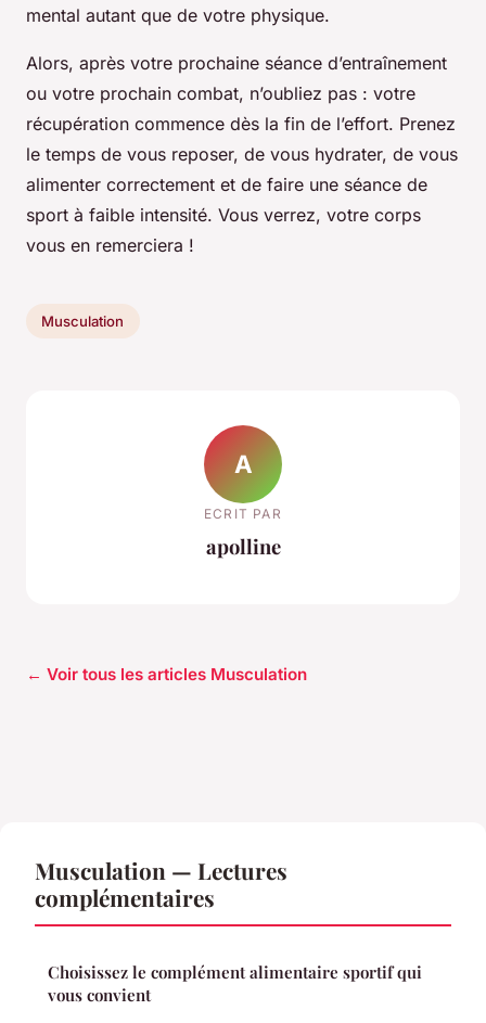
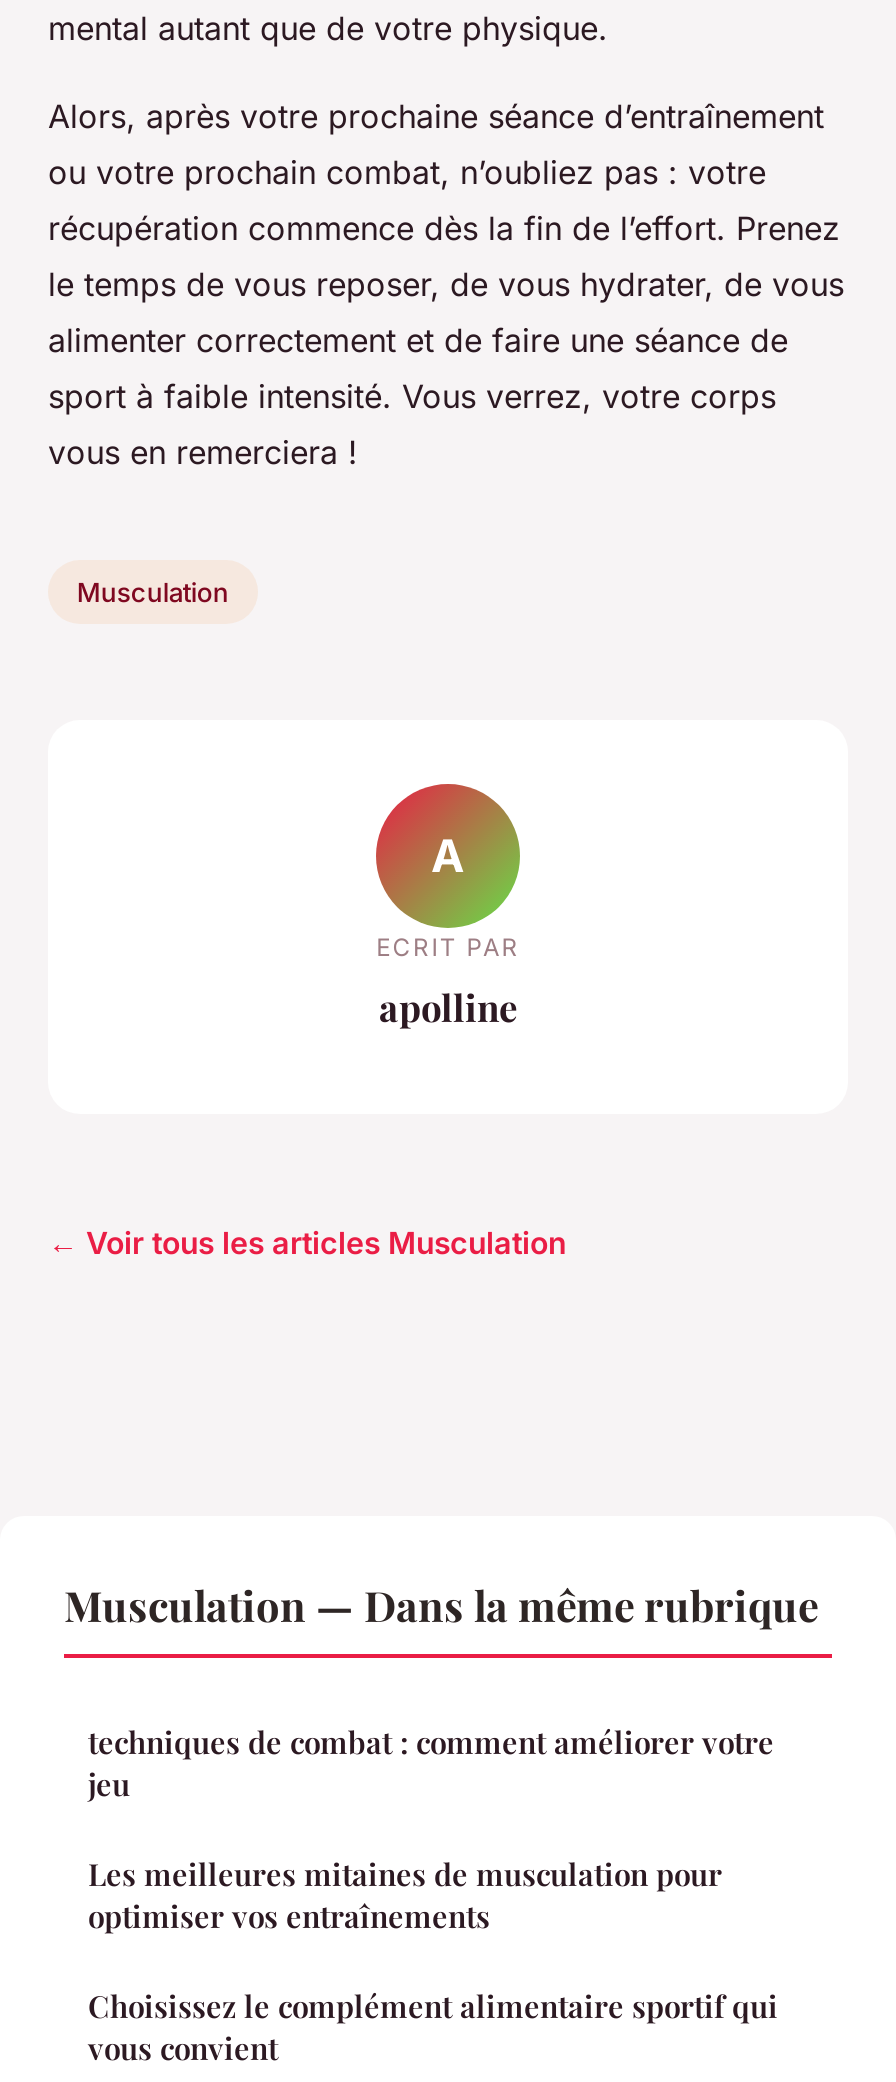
[35,855,287,913] Musculation — Lectures | complémentaires -> [64,1576,818,1936] Musculation — Dans la même rubrique | techniques de combat : comment améliorer votre | jeu | Les meilleures mitaines de musculation pour | optimiser vos entraînements

